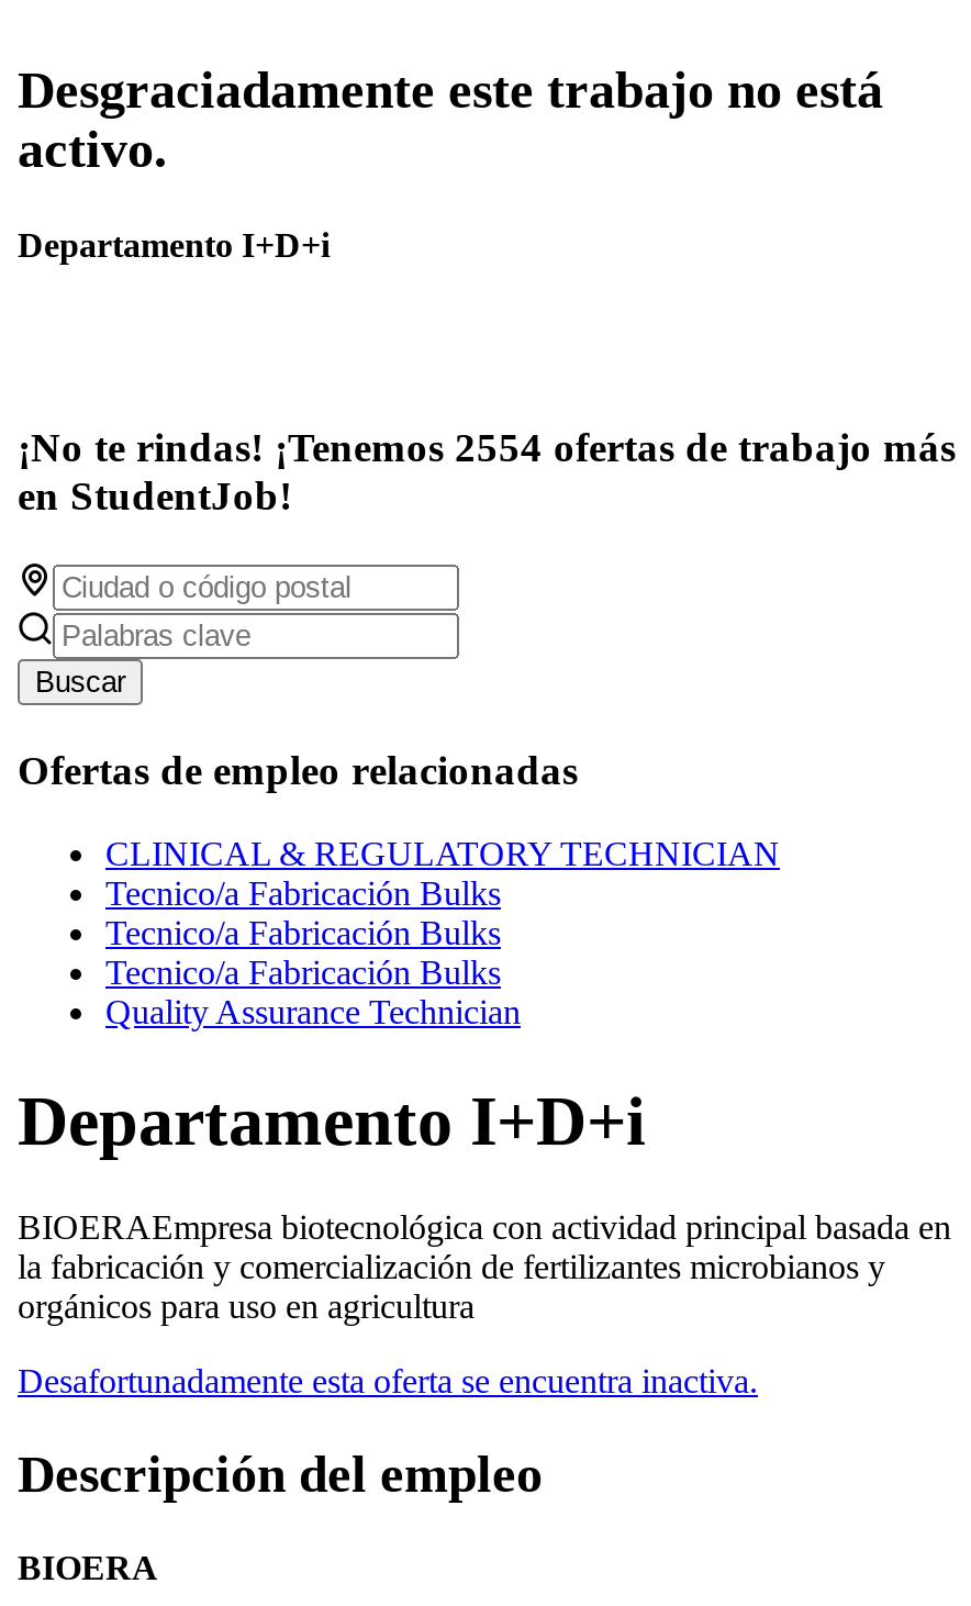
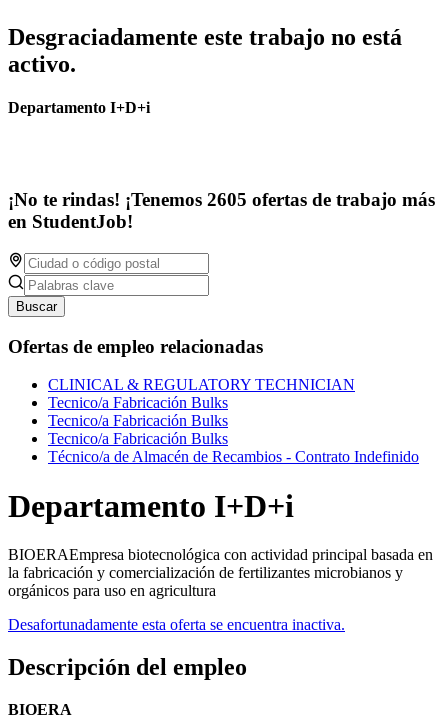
[18,424,956,471] ¡No te rindas! ¡Tenemos 2554 ofertas de trabajo más -> [8,189,435,210] ¡No te rindas! ¡Tenemos 2605 ofertas de trabajo más
[105,994,521,1031] Quality Assurance Technician -> [48,448,419,465] Técnico/a de Almacén de Recambios - Contrato Indefinido

